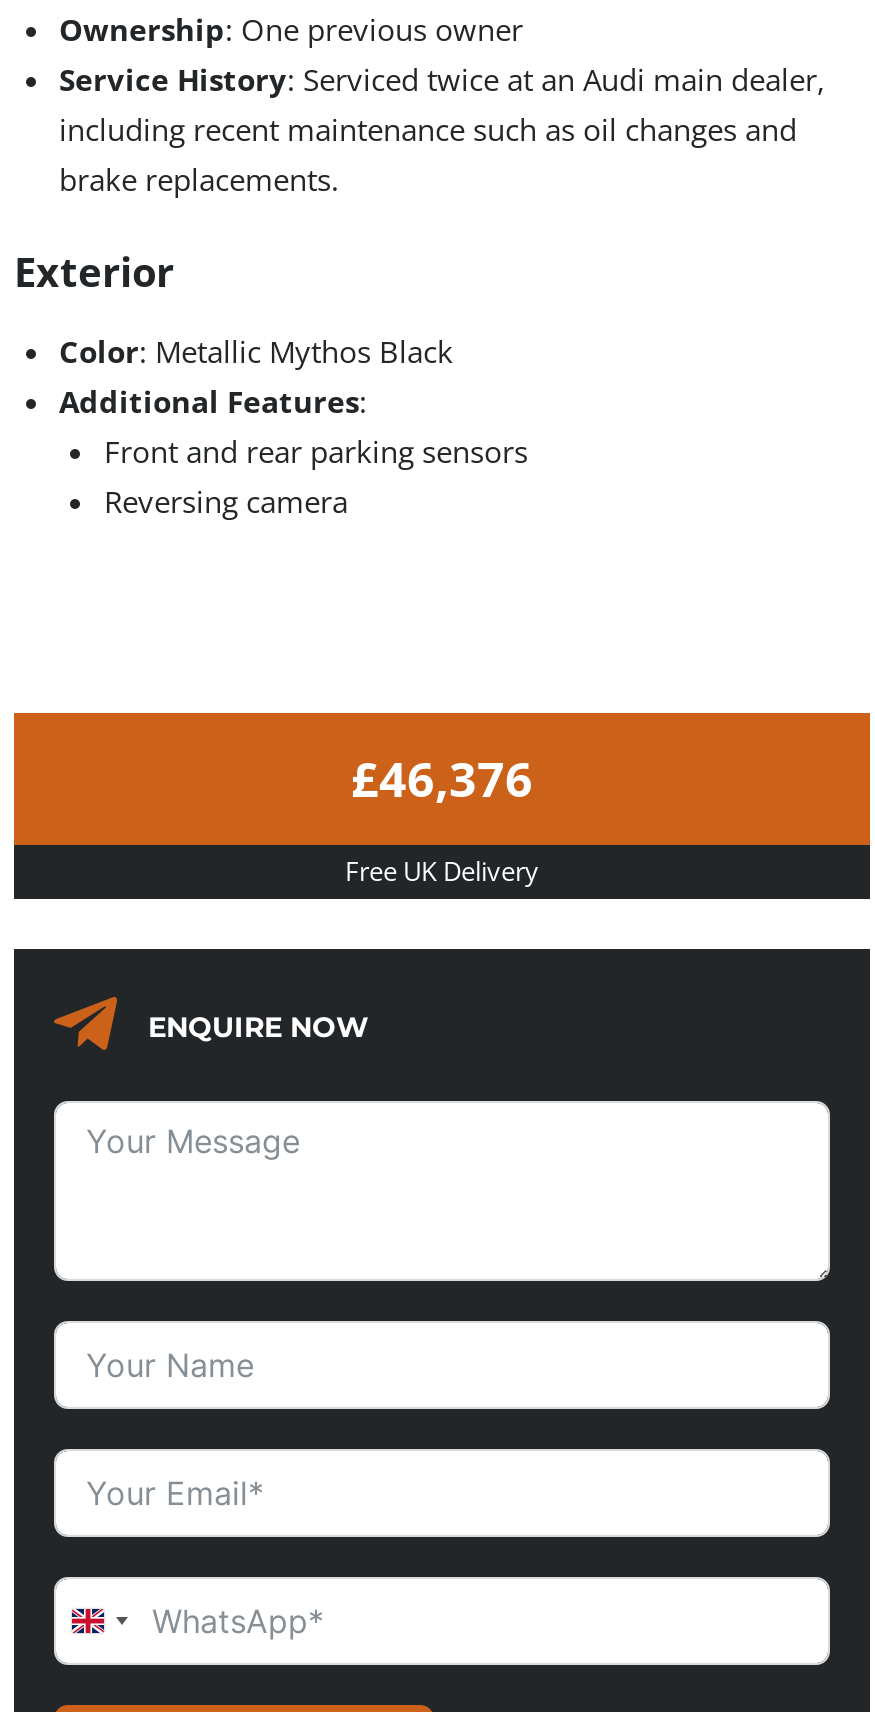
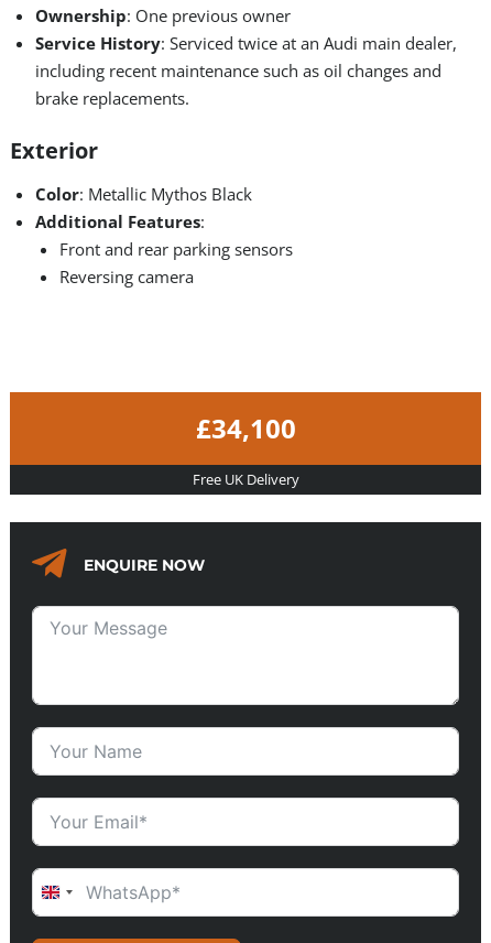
[351,745,533,811] £46,376 -> [195,410,296,446] £34,100

